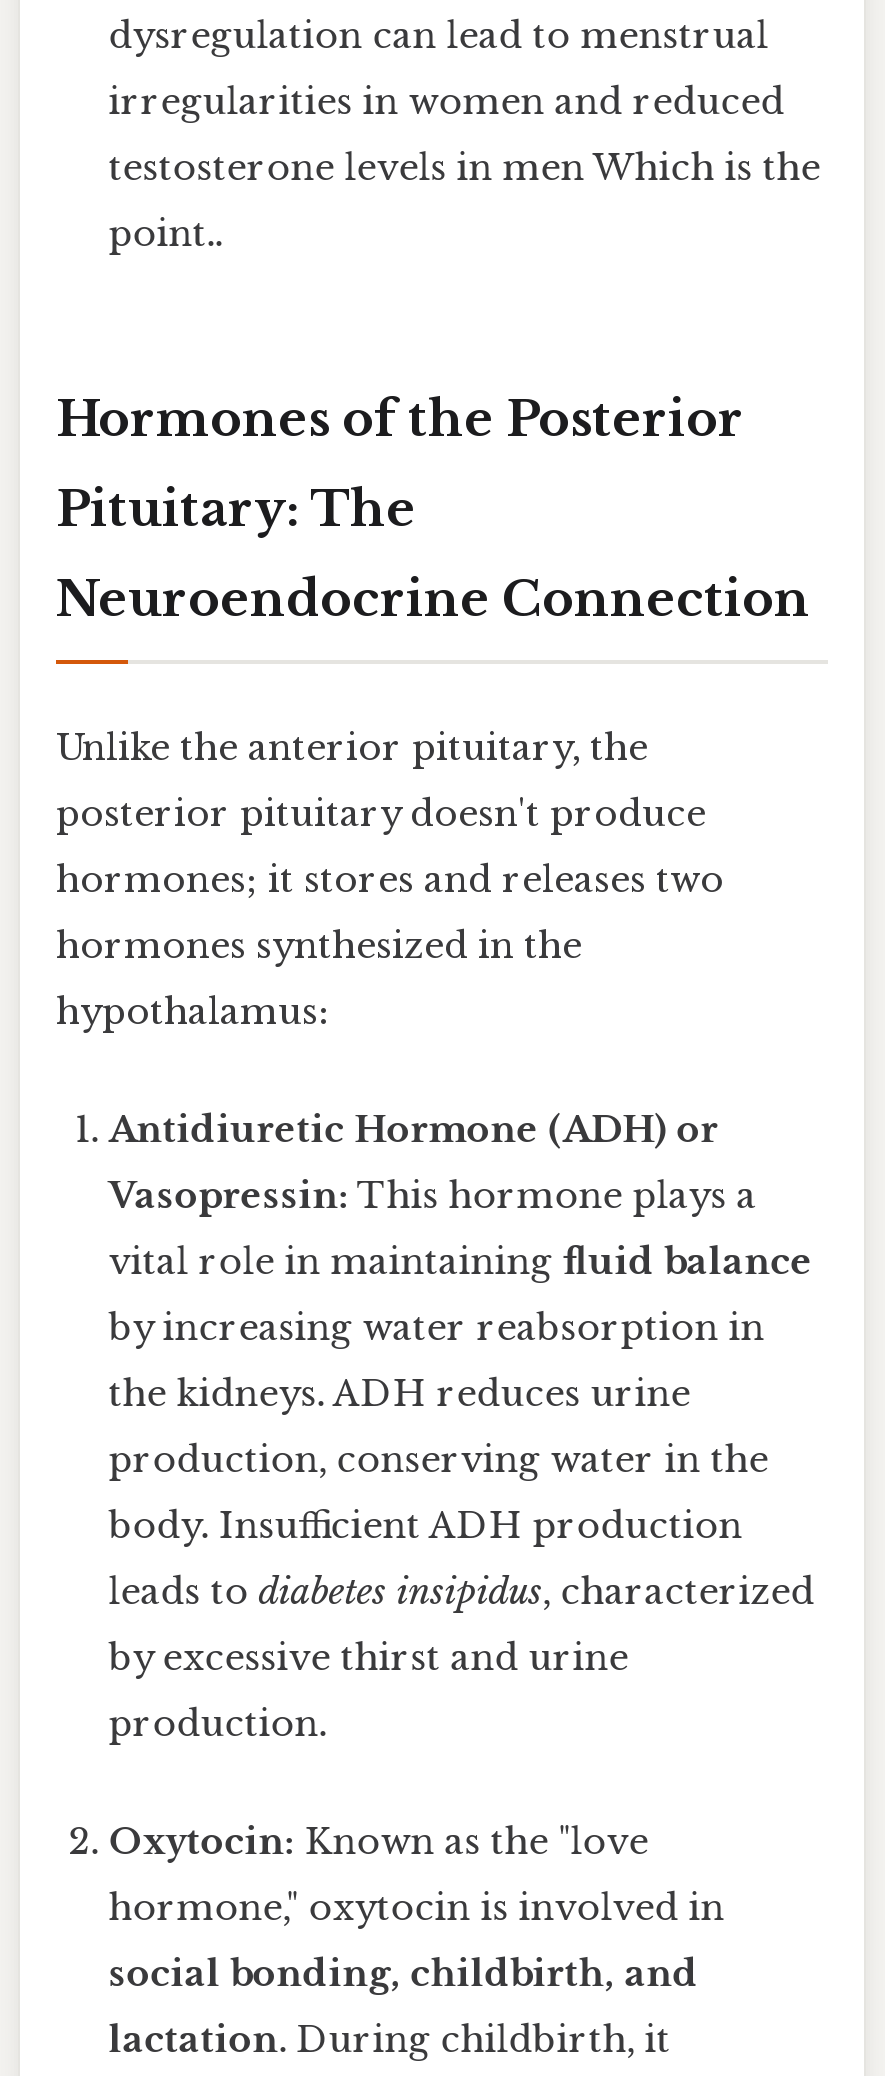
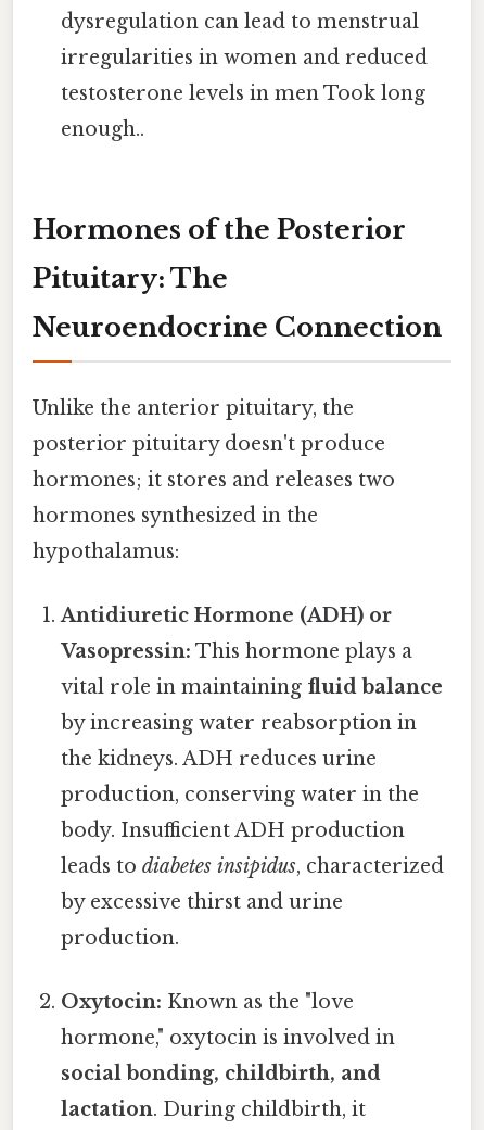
[108,145,820,189] testosterone levels in men Which is the -> [61,81,426,105] testosterone levels in men Took long
[108,211,222,255] point.. -> [61,117,145,141] enough..

